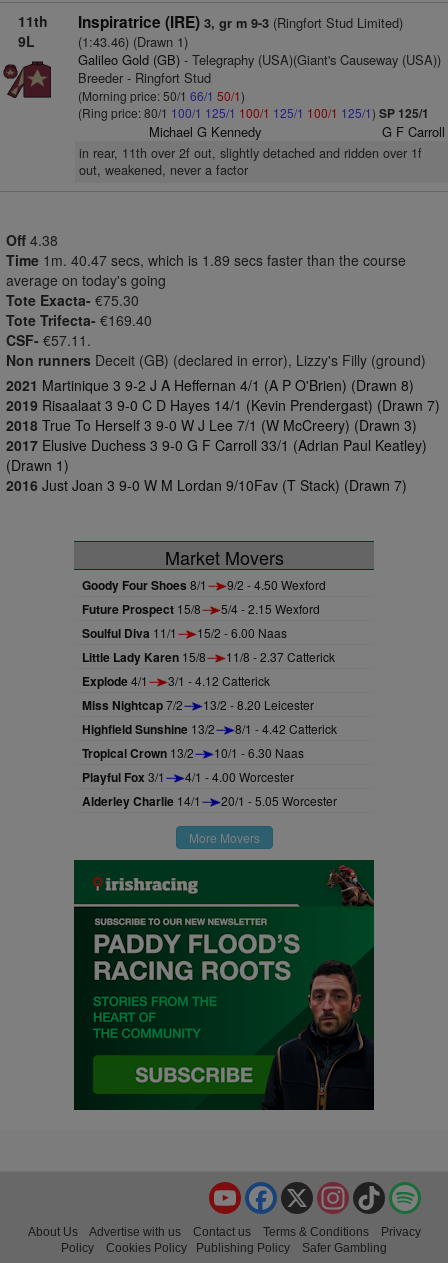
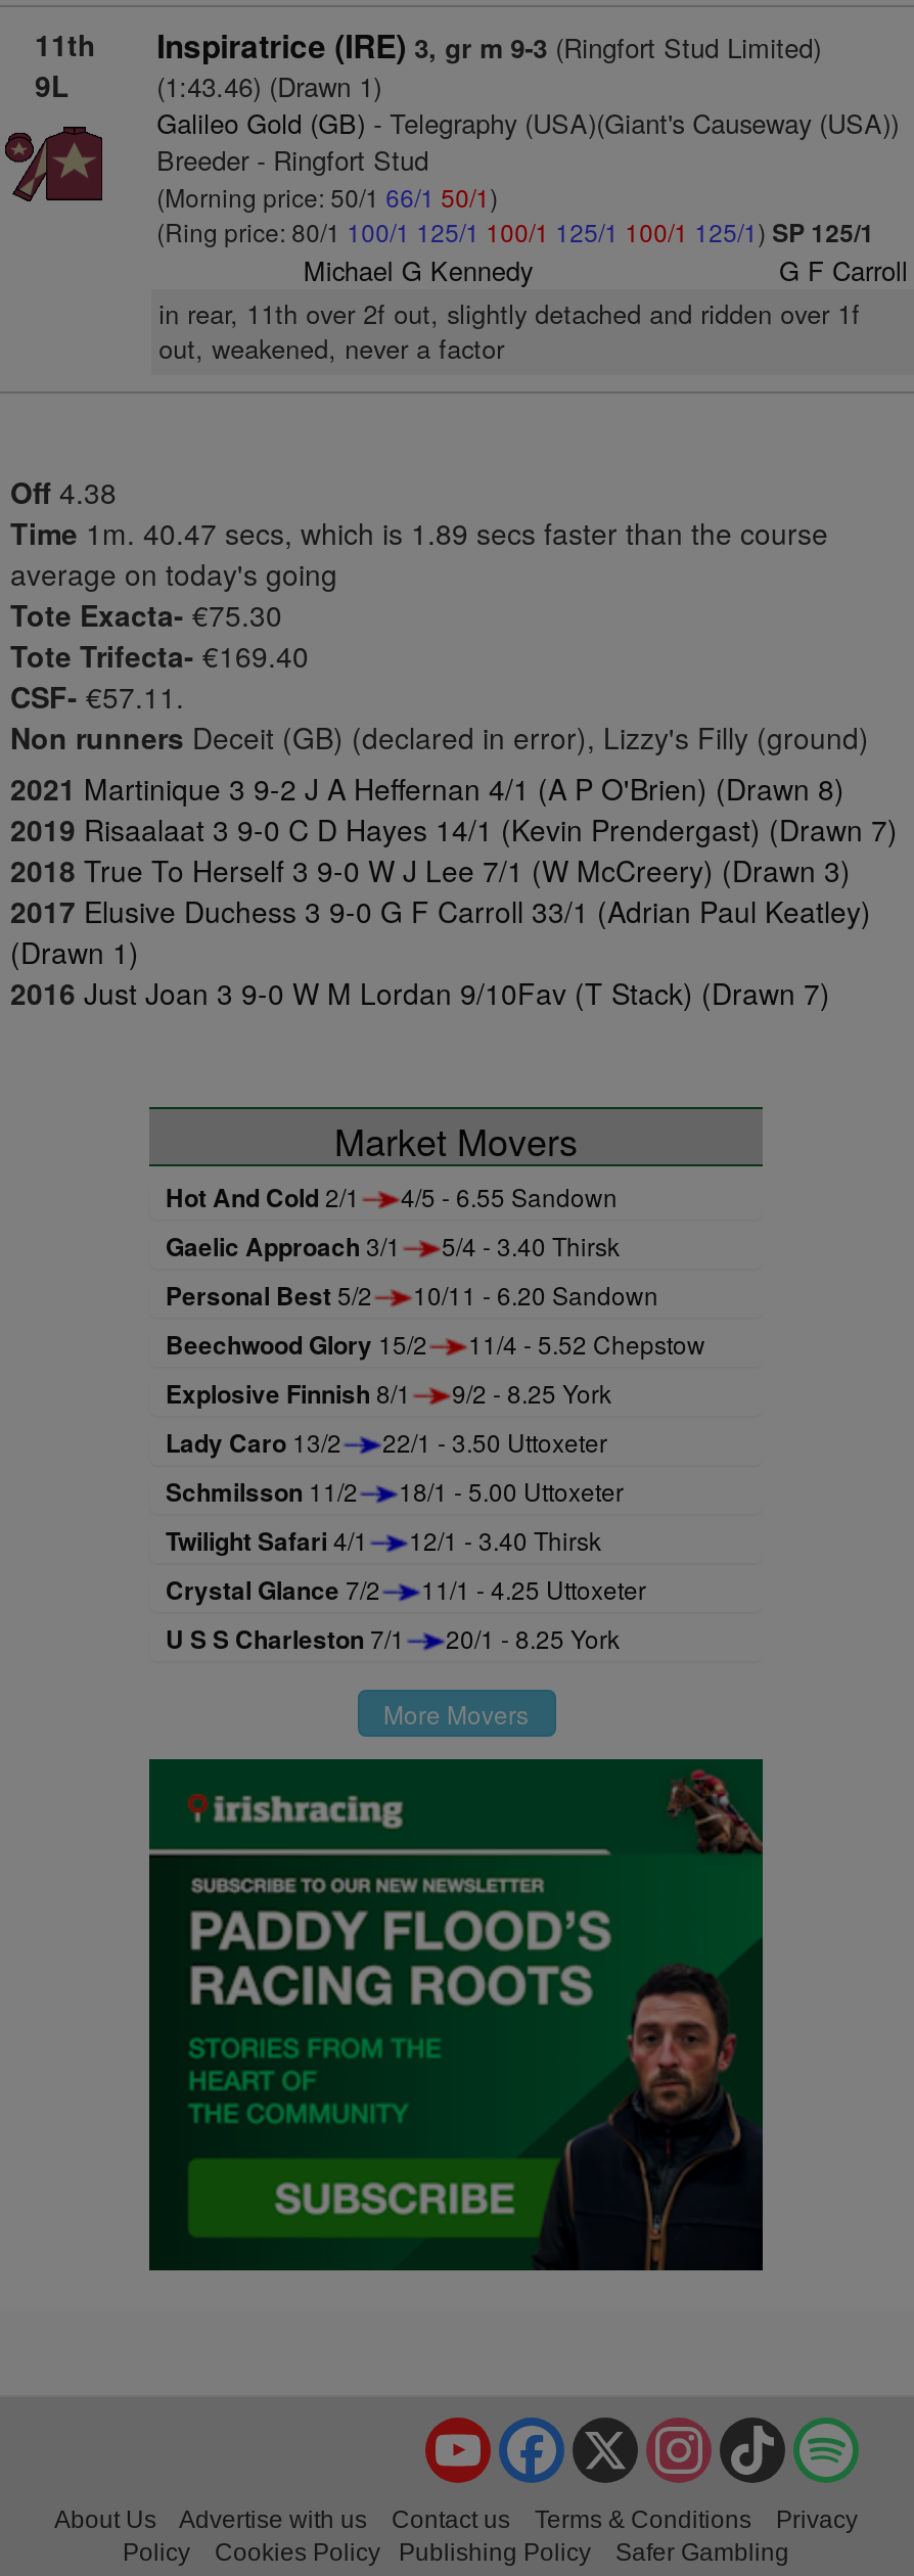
[82,576,337,810] Goody Four Shoes 8/1 | 9/2 - 4.50 Wexford | Future Prospect 15/8 | 5/4 - 2.15 Wexford | Soulful Diva 11/1 | 15/2 - 6.00 Naas | Little Lady Karen 15/8 | 11/8 - 2.37 Catterick | Explode 4/1 | 3/1 - 4.12 Catterick | Miss Nightcap 7/2 | 13/2 - 8.20 Leicester | Highfield Sunshine 13/2 | 8/1 - 4.42 Catterick | Tropical Crown 13/2 | 10/1 - 6.30 Naas | Playful Fox 3/1 | 4/1 - 4.00 Worcester | Alderley Charlie 14/1 | 20/1 - 5.05 Worcester -> [166,1179,705,1657] Hot And Cold 2/1 | 4/5 - 6.55 Sandown | Gaelic Approach 3/1 | 5/4 - 3.40 Thirsk | Personal Best 5/2 | 10/11 - 6.20 Sandown | Beechwood Glory 15/2 | 11/4 - 5.52 Chepstow | Explosive Finnish 8/1 | 9/2 - 8.25 York | Lady Caro 13/2 | 22/1 - 3.50 Uttoxeter | Schmilsson 11/2 | 18/1 - 5.00 Uttoxeter | Twilight Safari 4/1 | 12/1 - 3.40 Thirsk | Crystal Glance 7/2 | 11/1 - 4.25 Uttoxeter | U S S Charleston 7/1 | 20/1 - 8.25 York

